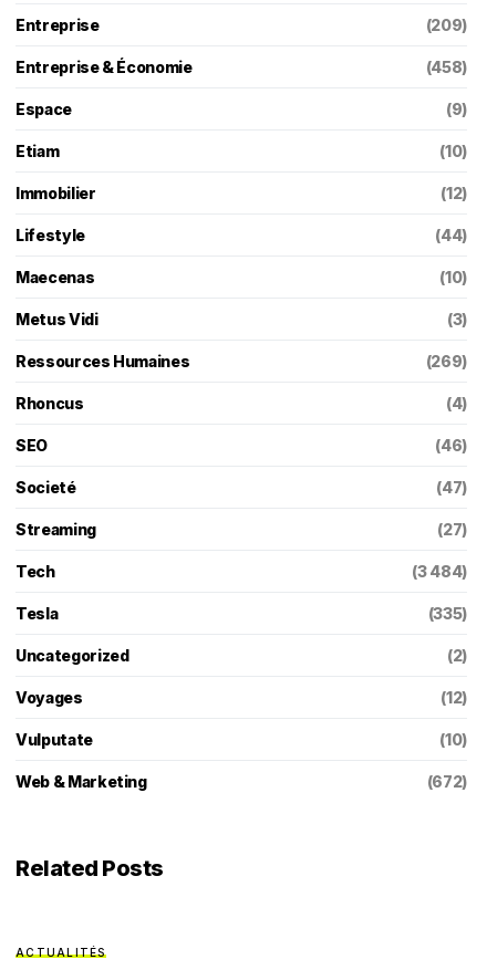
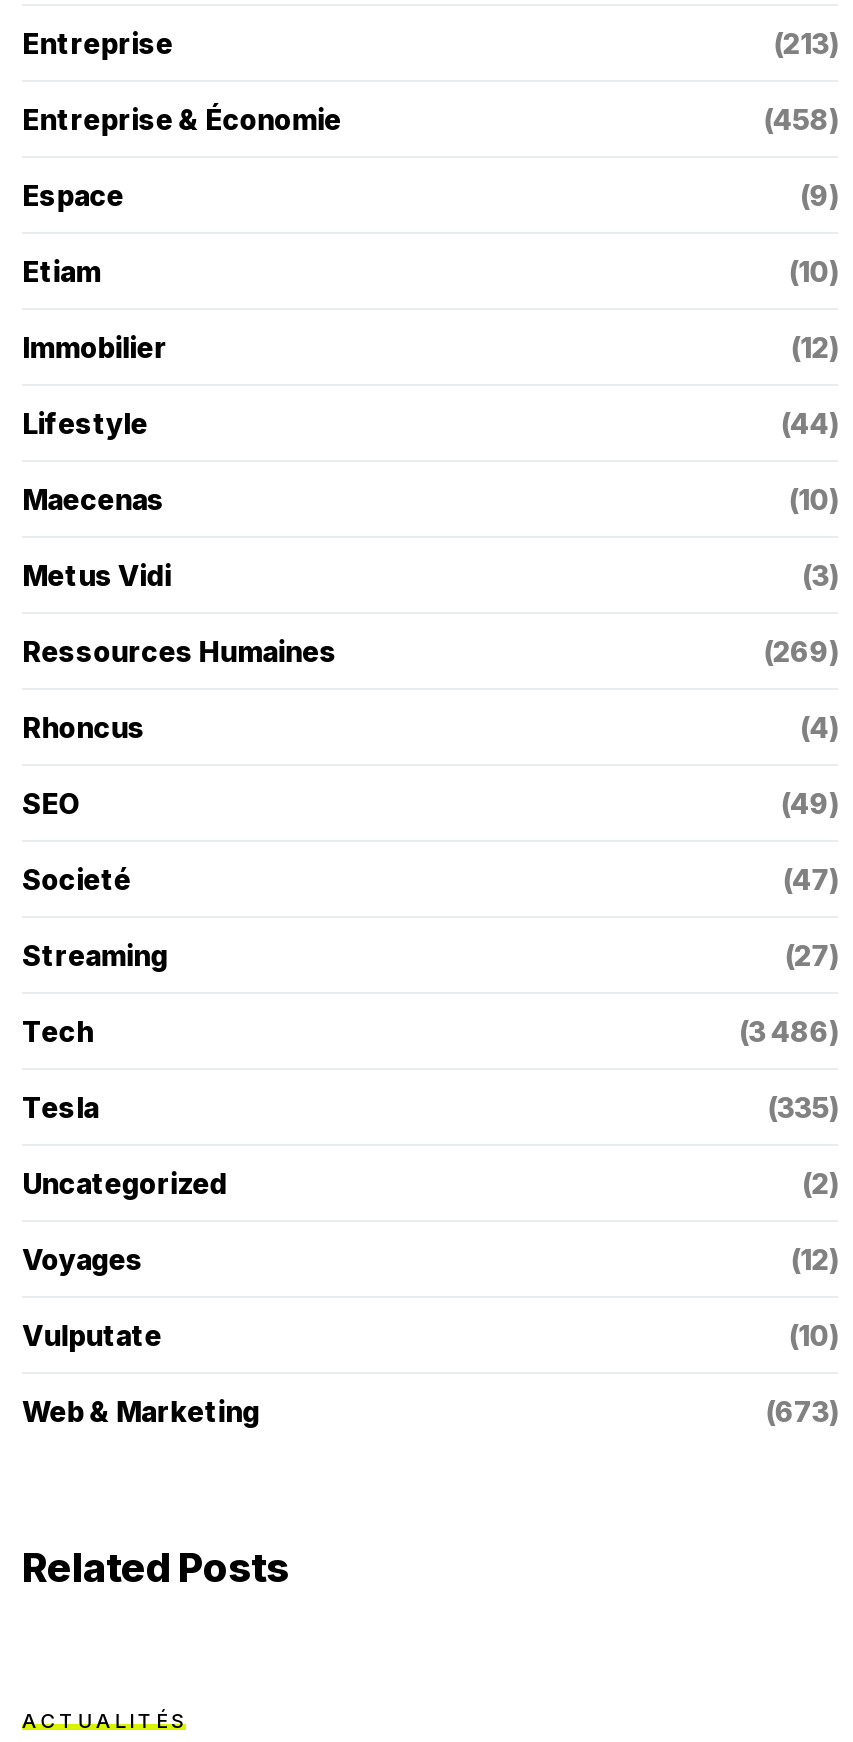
[426,15,467,34] (209) -> [774,26,838,60] (213)
[435,436,467,455] (46) -> [781,786,838,820] (49)
[412,562,467,581] (3 484) -> [739,1014,838,1048] (3 486)
[427,772,467,791] (672) -> [766,1394,838,1428] (673)

